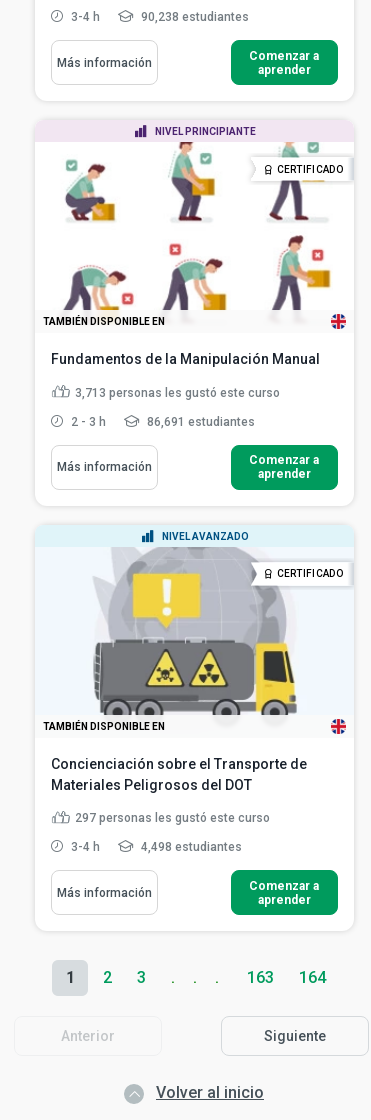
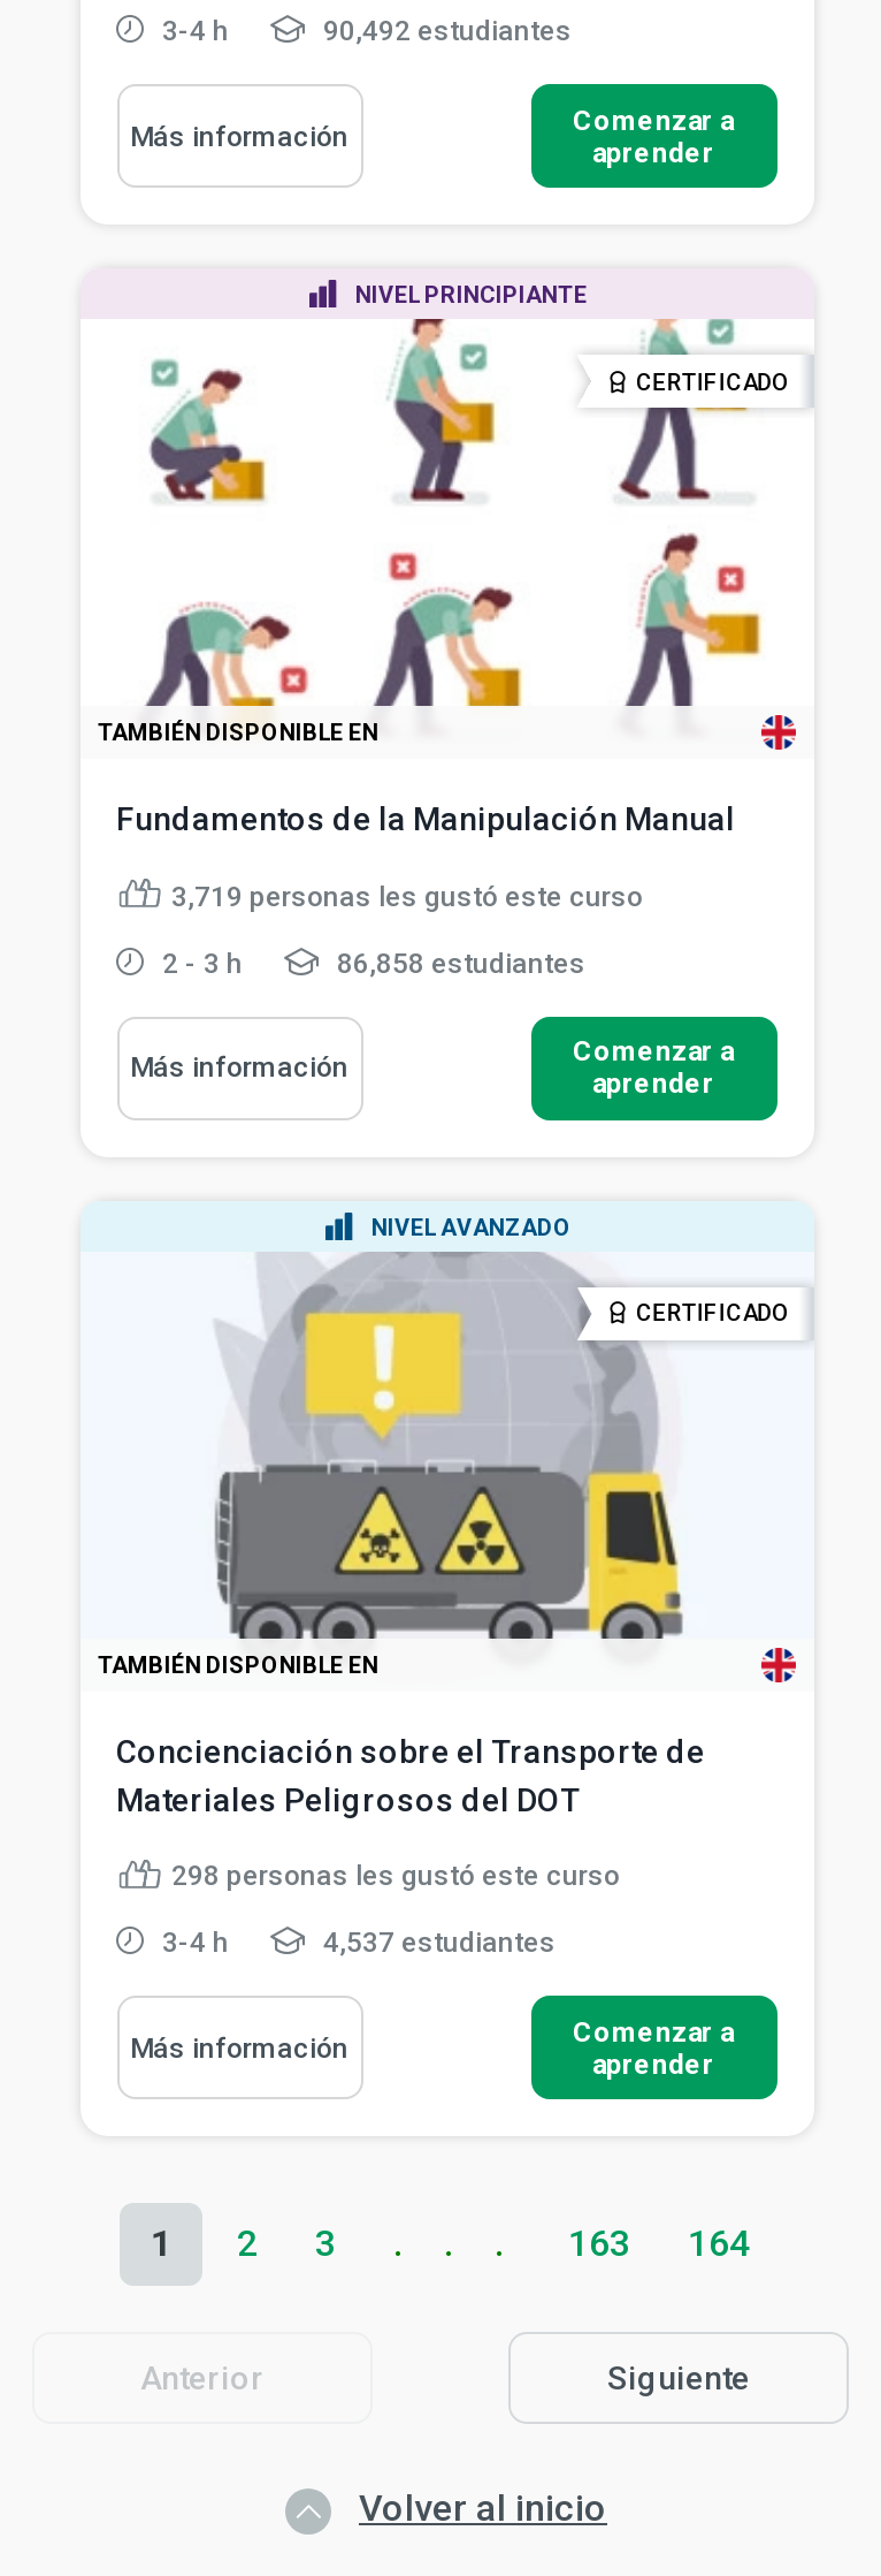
[137,10,248,24] 90,238 estudiantes -> [316,15,572,47] 90,492 estudiantes
[74,386,279,400] 3,713 personas les gustó este curso -> [171,880,643,913] 3,719 personas les gustó este curso
[143,414,254,428] 86,691 estudiantes -> [330,947,585,979] 86,858 estudiantes
[74,811,269,825] 297 personas les gustó este curso -> [171,1860,620,1892] 298 personas les gustó este curso
[137,840,241,854] 4,498 estudiantes -> [316,1927,556,1959] 4,537 estudiantes

